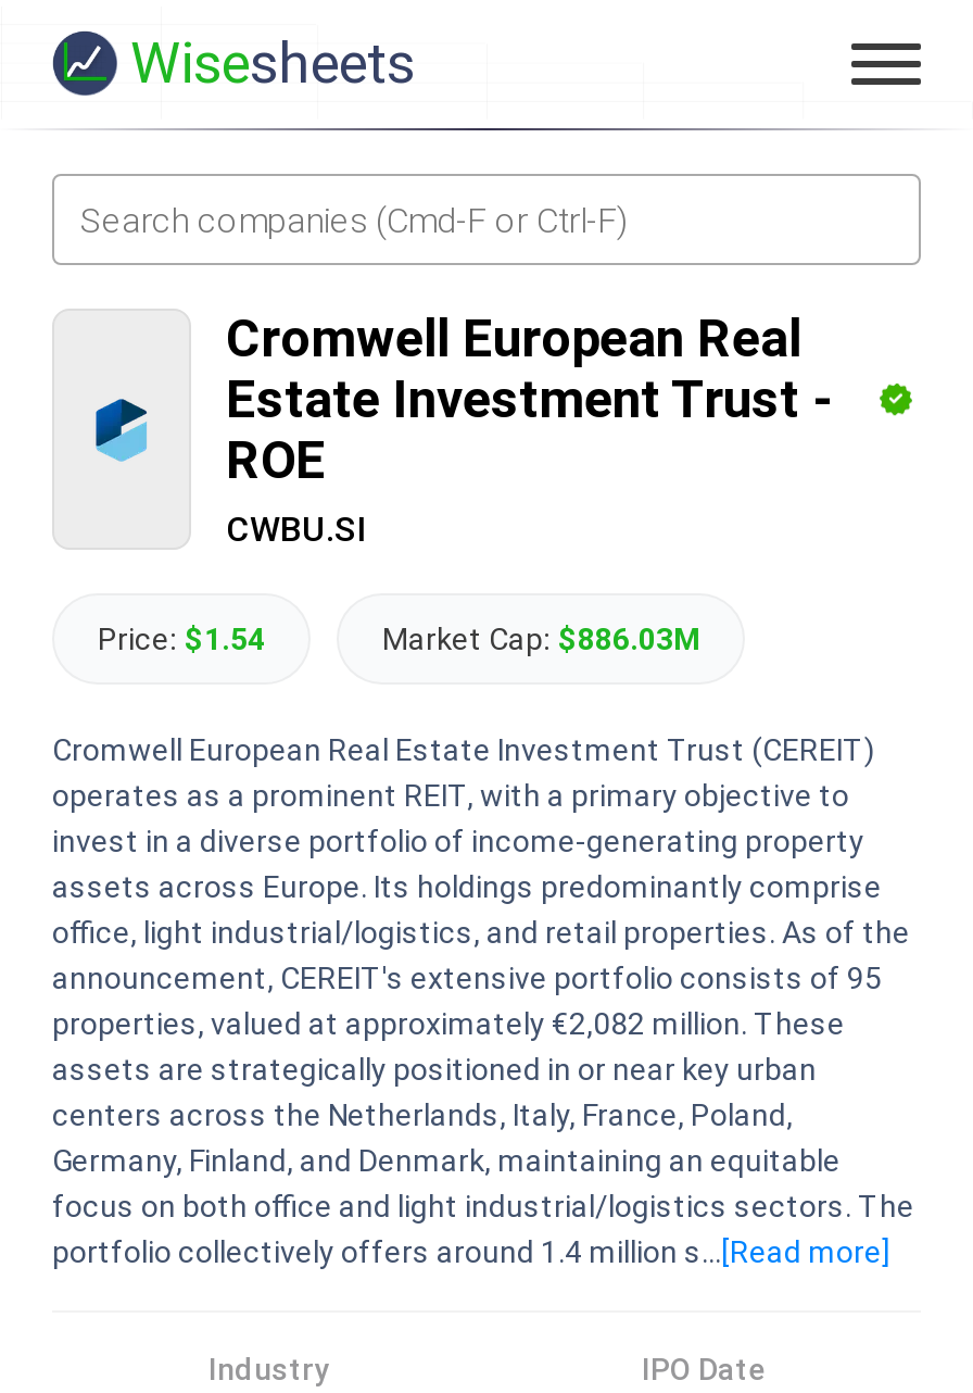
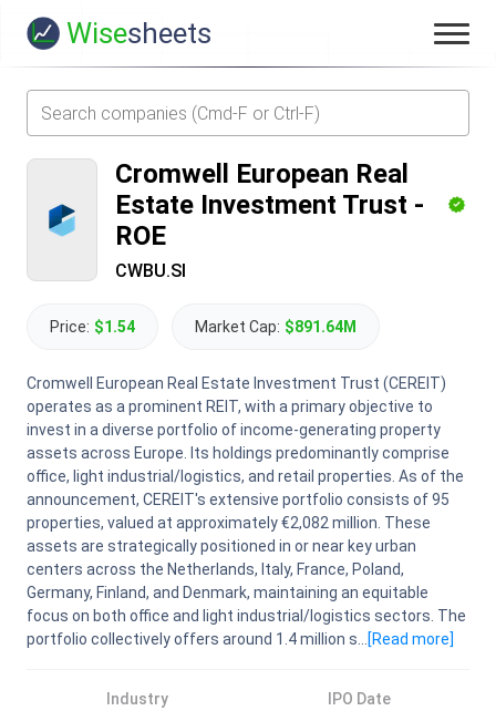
[382,622,699,656] Market Cap: $886.03M -> [195,318,356,336] Market Cap: $891.64M

